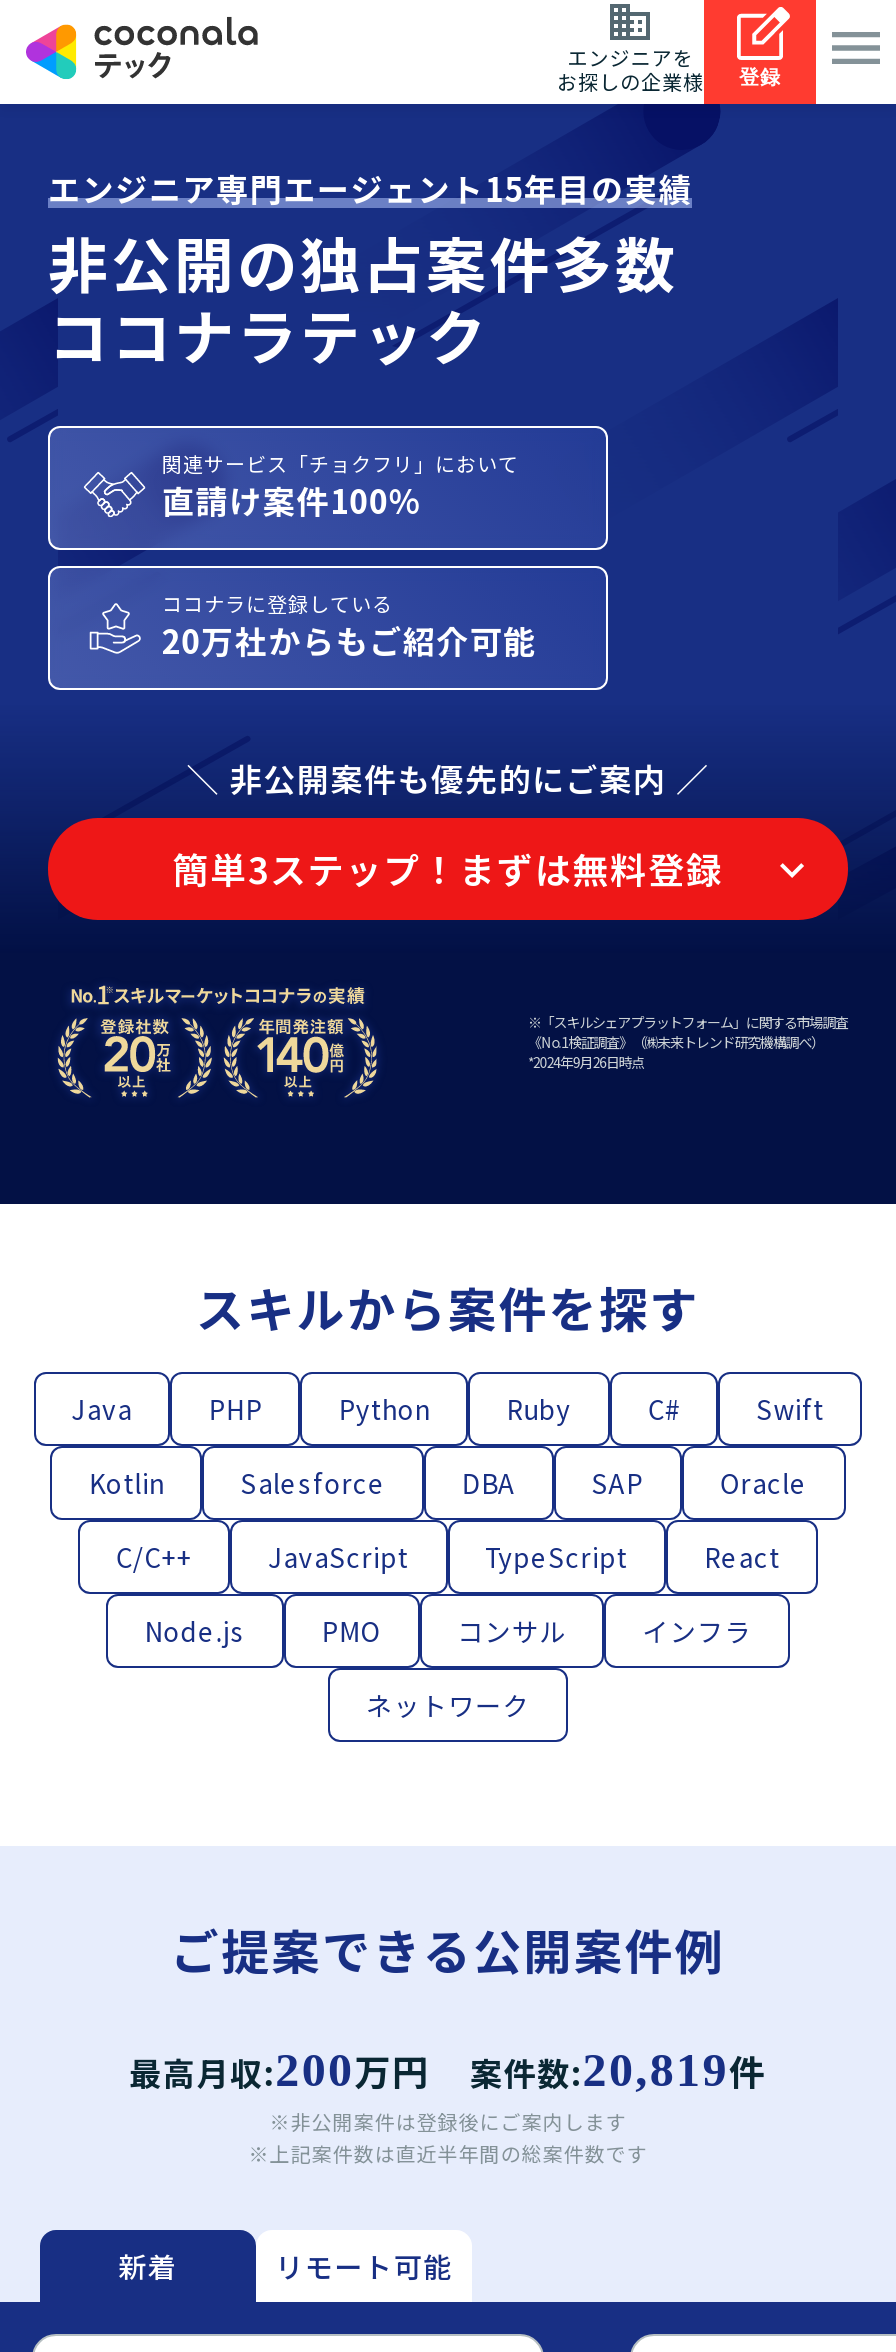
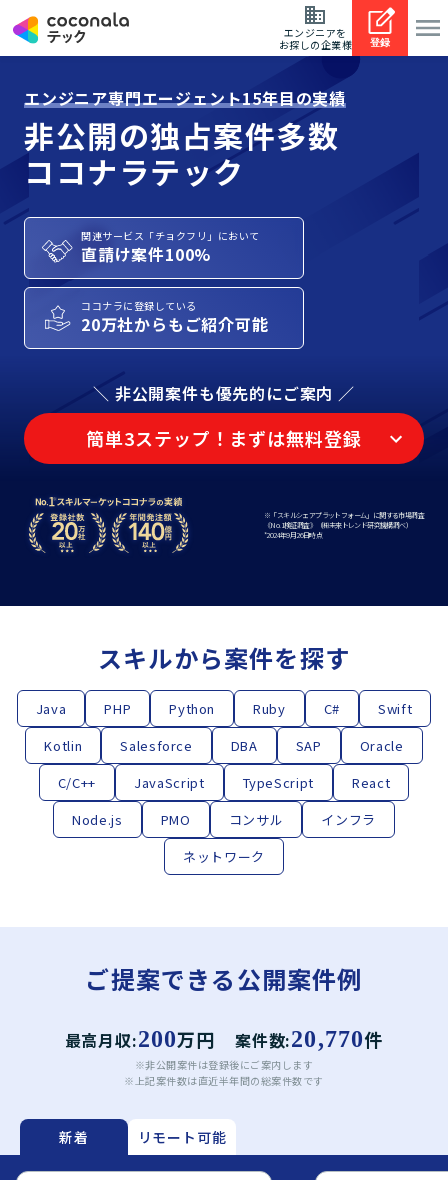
[129,2044,767,2096] 最高月収:200万円 案件数:20,819件 -> [65,1026,383,1052] 最高月収:200万円 案件数:20,770件

